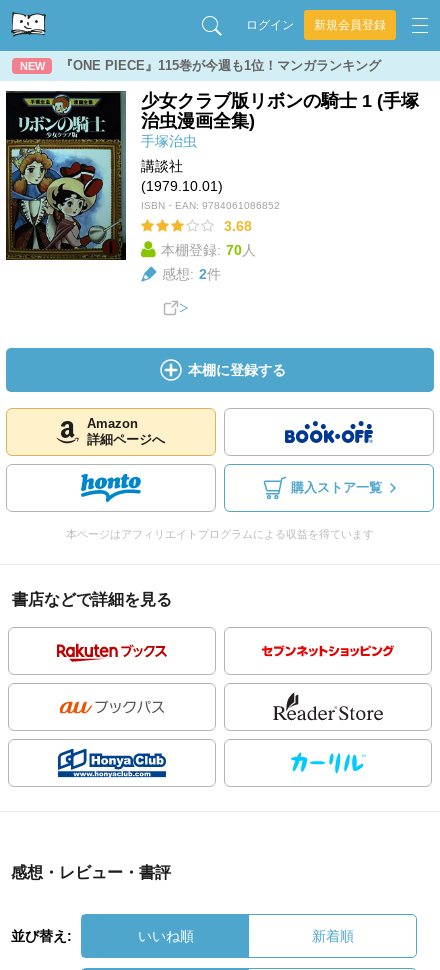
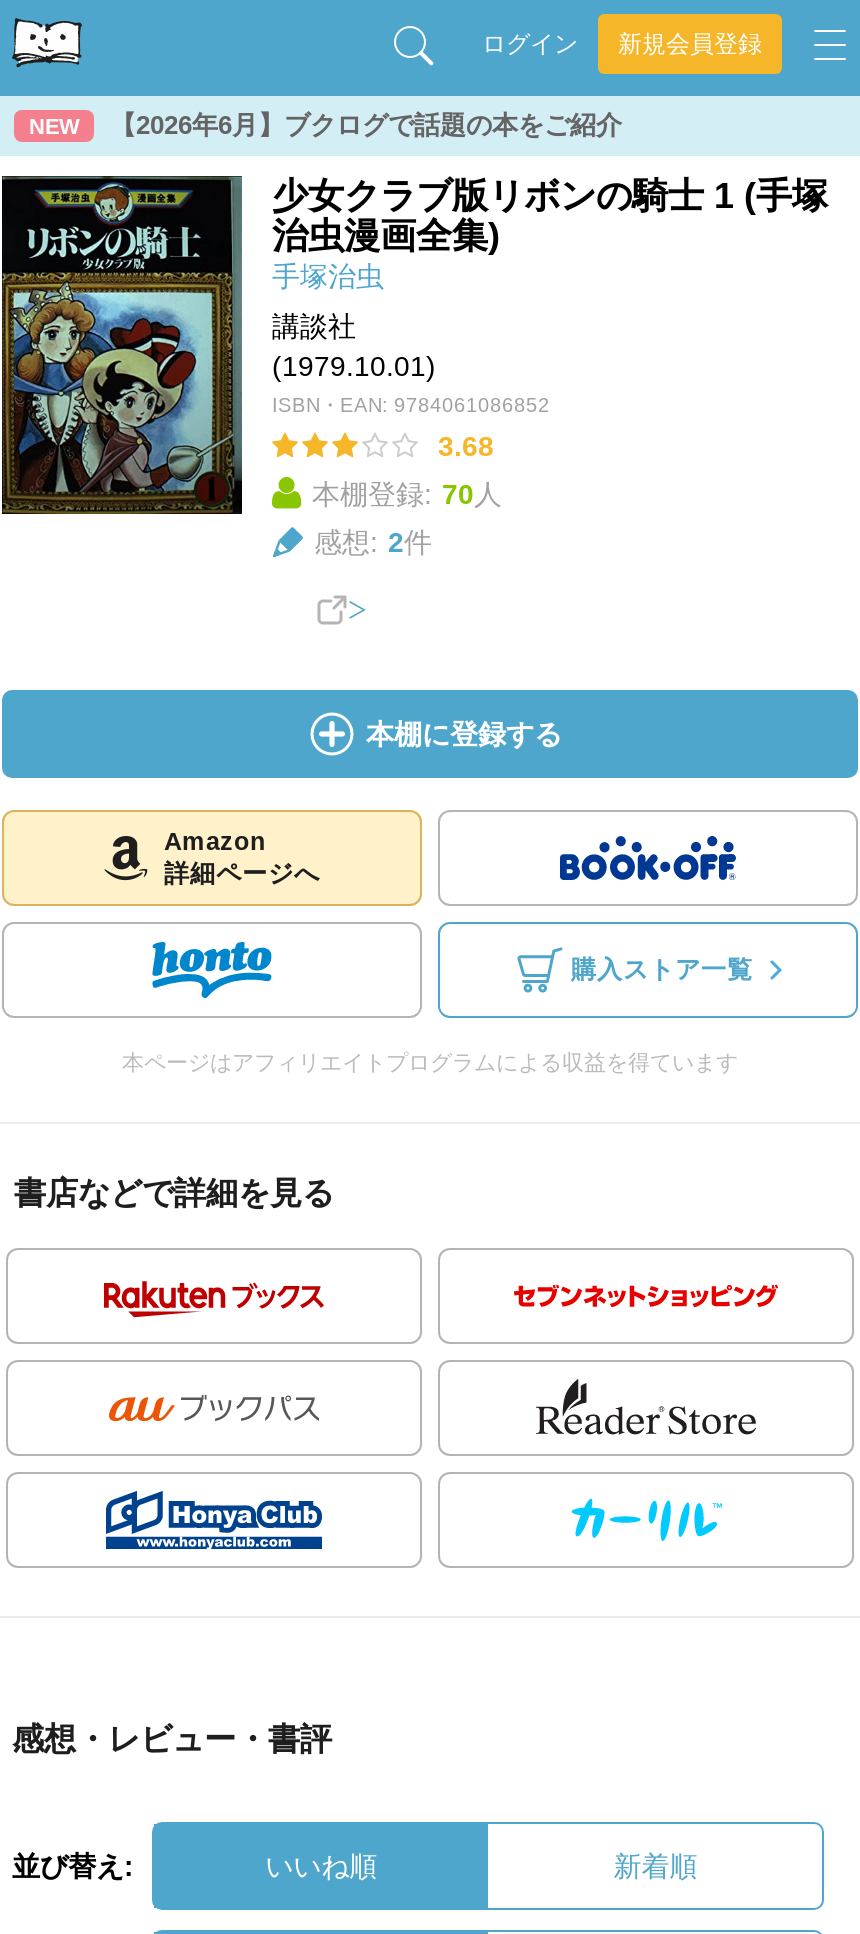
[60,58,381,73] 『ONE PIECE』115巻が今週も1位！マンガランキング -> [110,110,622,140] 【2026年6月】ブクログで話題の本をご紹介

